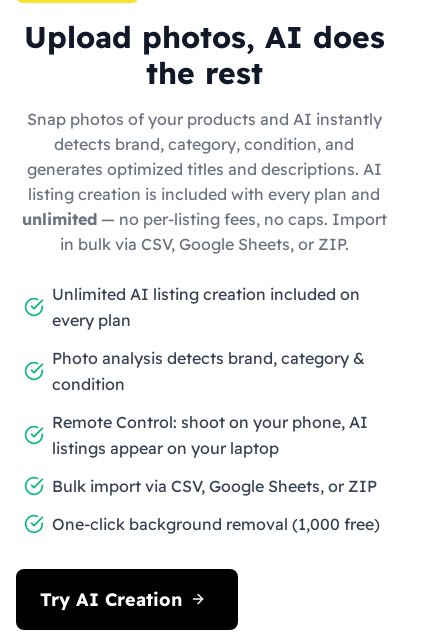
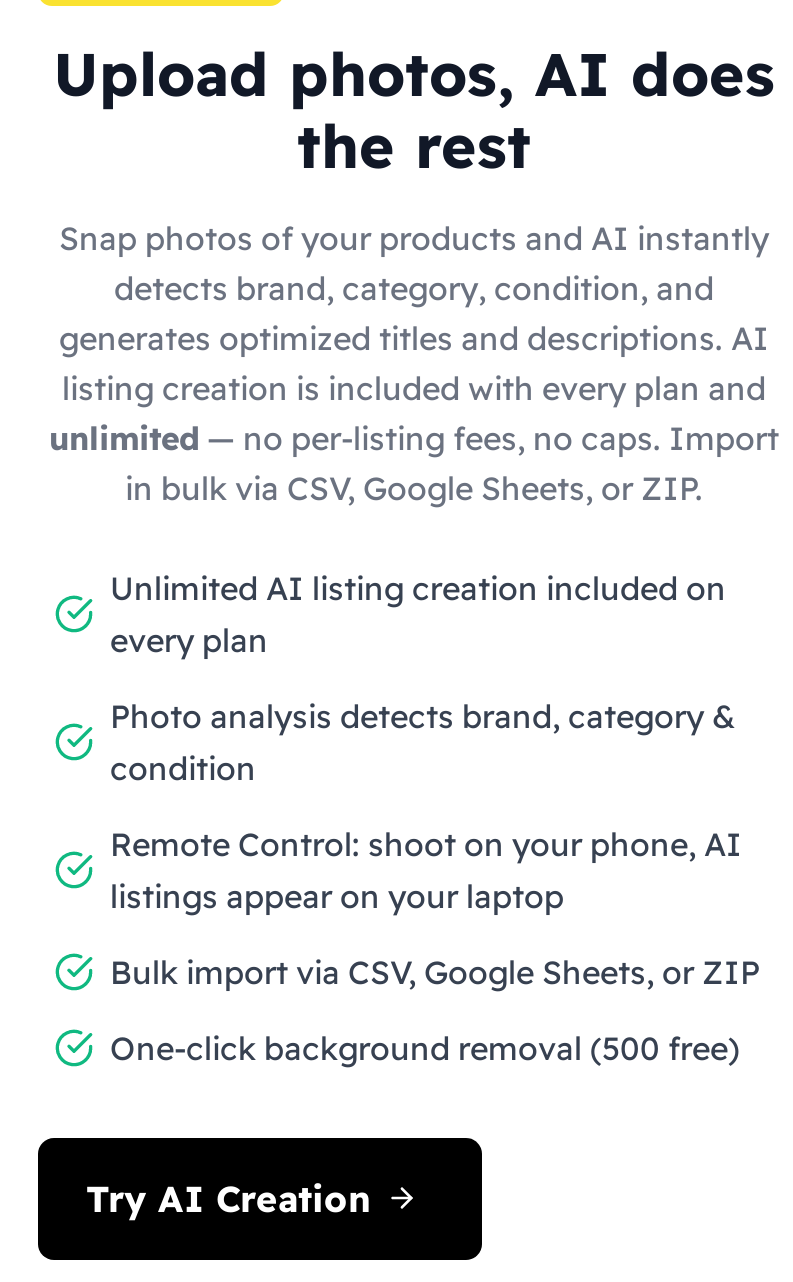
[52,514,380,534] One-click background removal (1,000 free) -> [110,1028,740,1068] One-click background removal (500 free)

